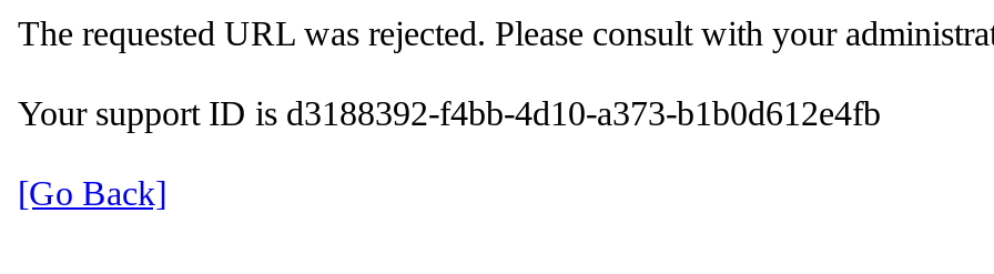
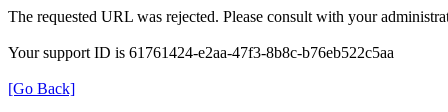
[18,94,881,132] Your support ID is d3188392-f4bb-4d10-a373-b1b0d612e4fb -> [8,44,394,61] Your support ID is 61761424-e2aa-47f3-8b8c-b76eb522c5aa

